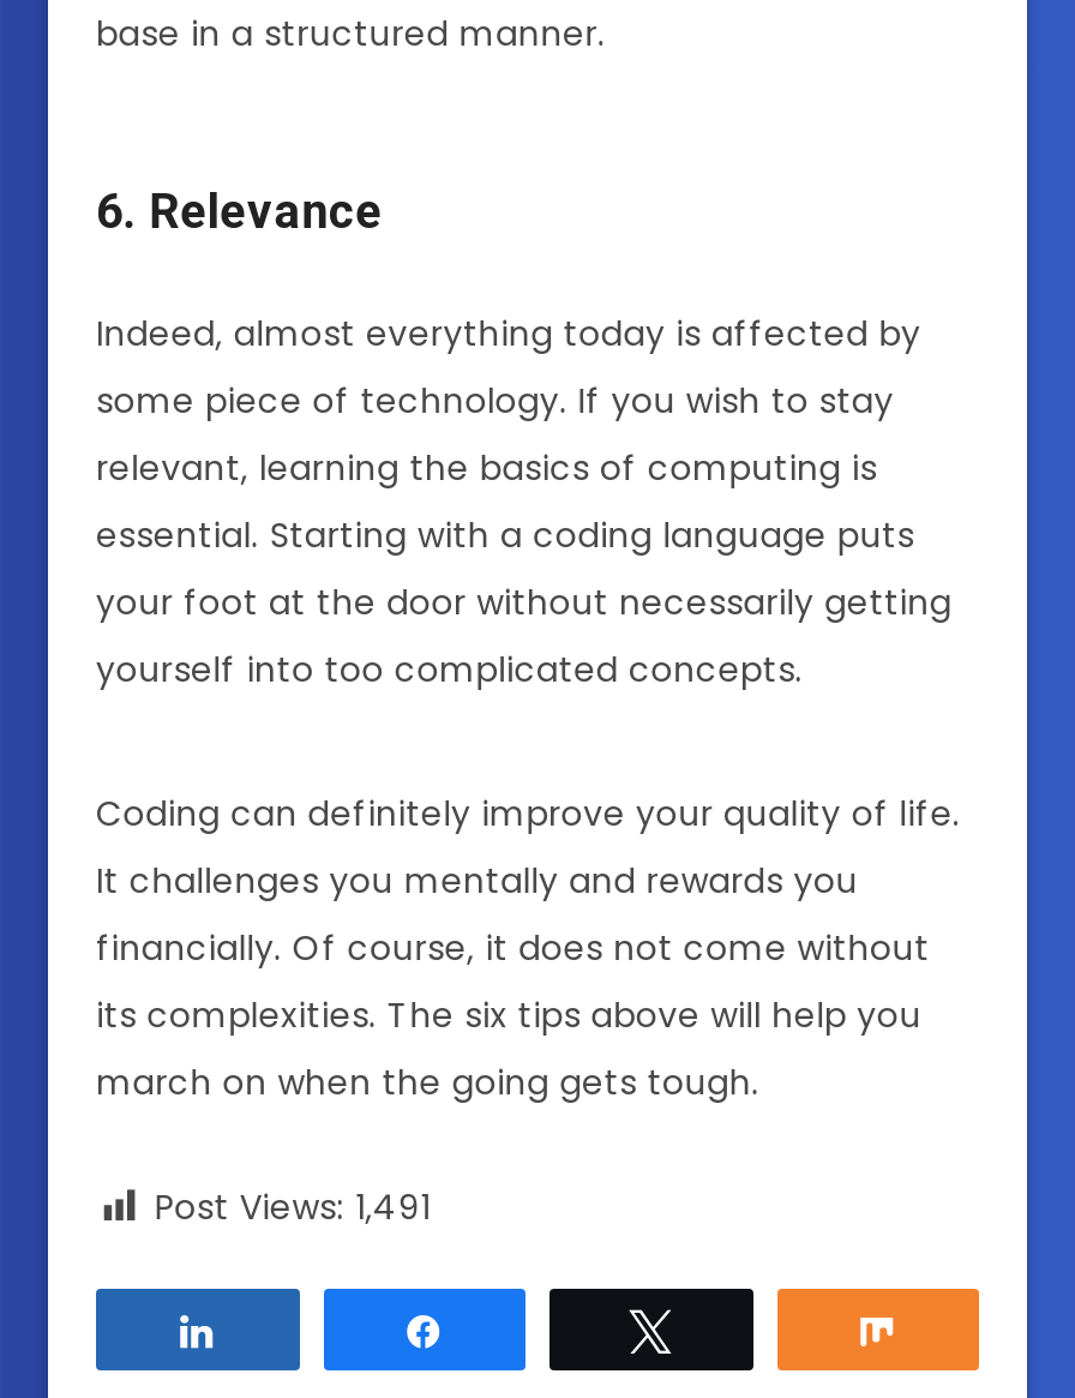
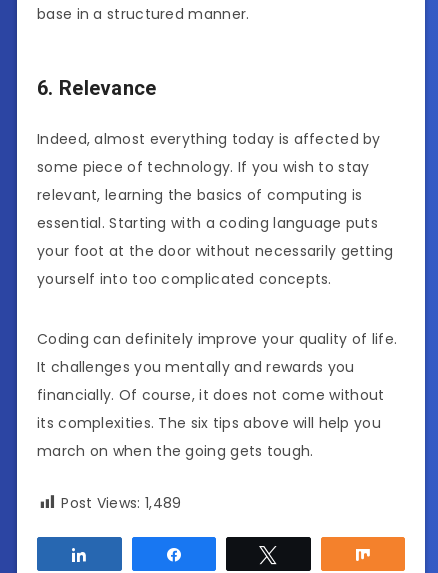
[154,1184,430,1232] Post Views: 1,491 -> [61,493,181,513] Post Views: 1,489

